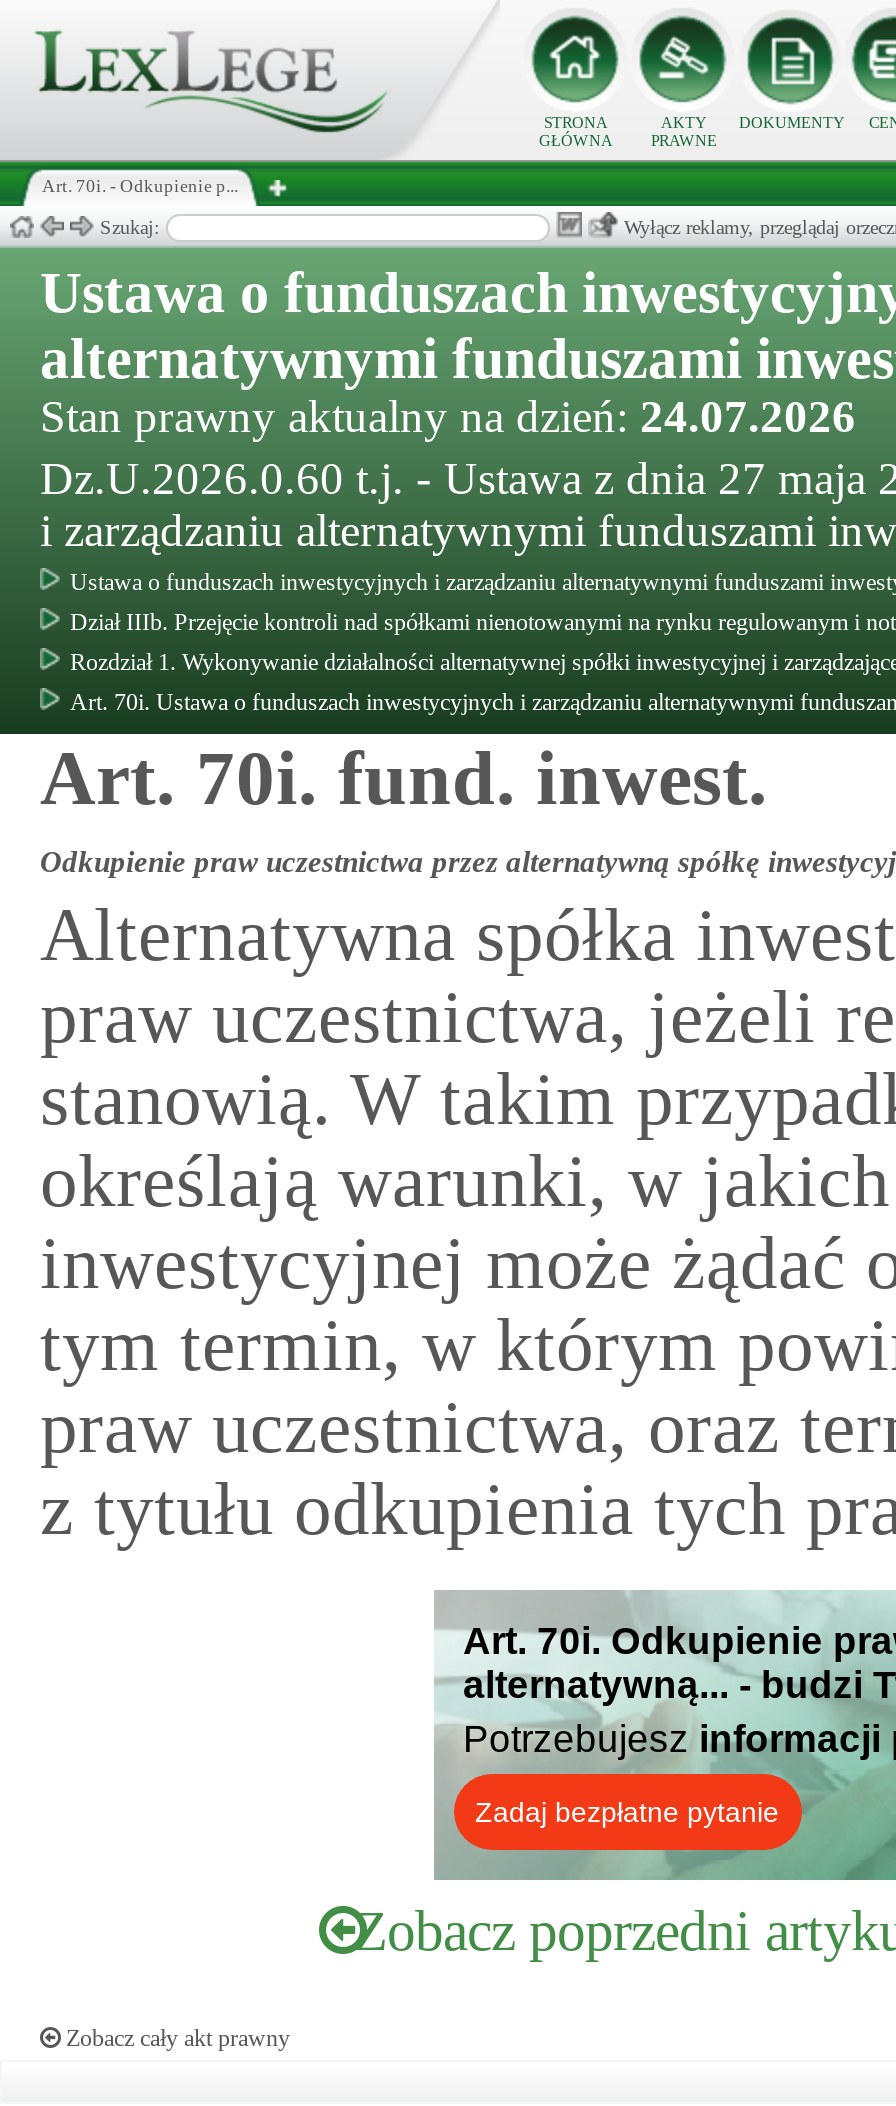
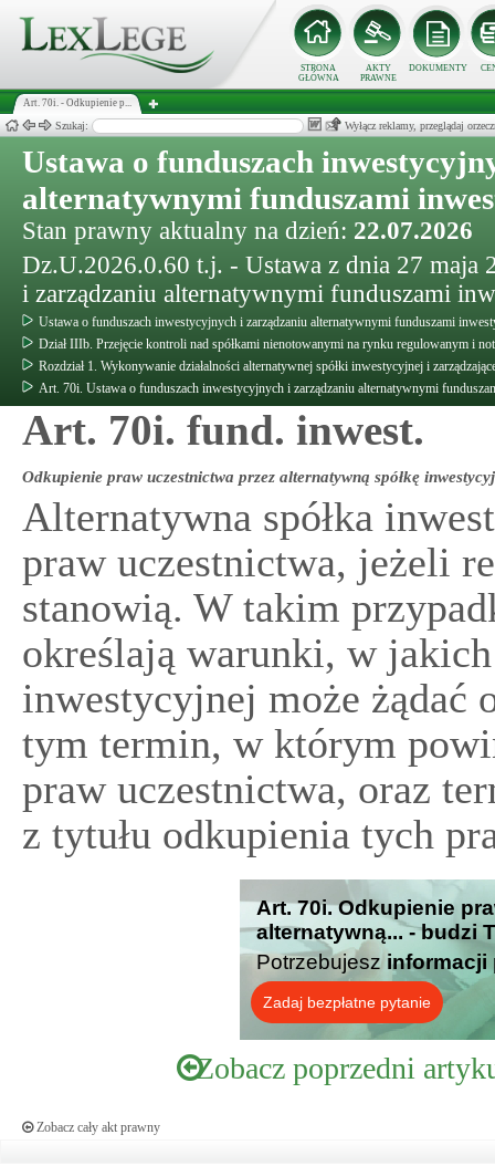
[40,392,856,442] Stan prawny aktualny na dzień: 24.07.2026 -> [22,217,473,244] Stan prawny aktualny na dzień: 22.07.2026

